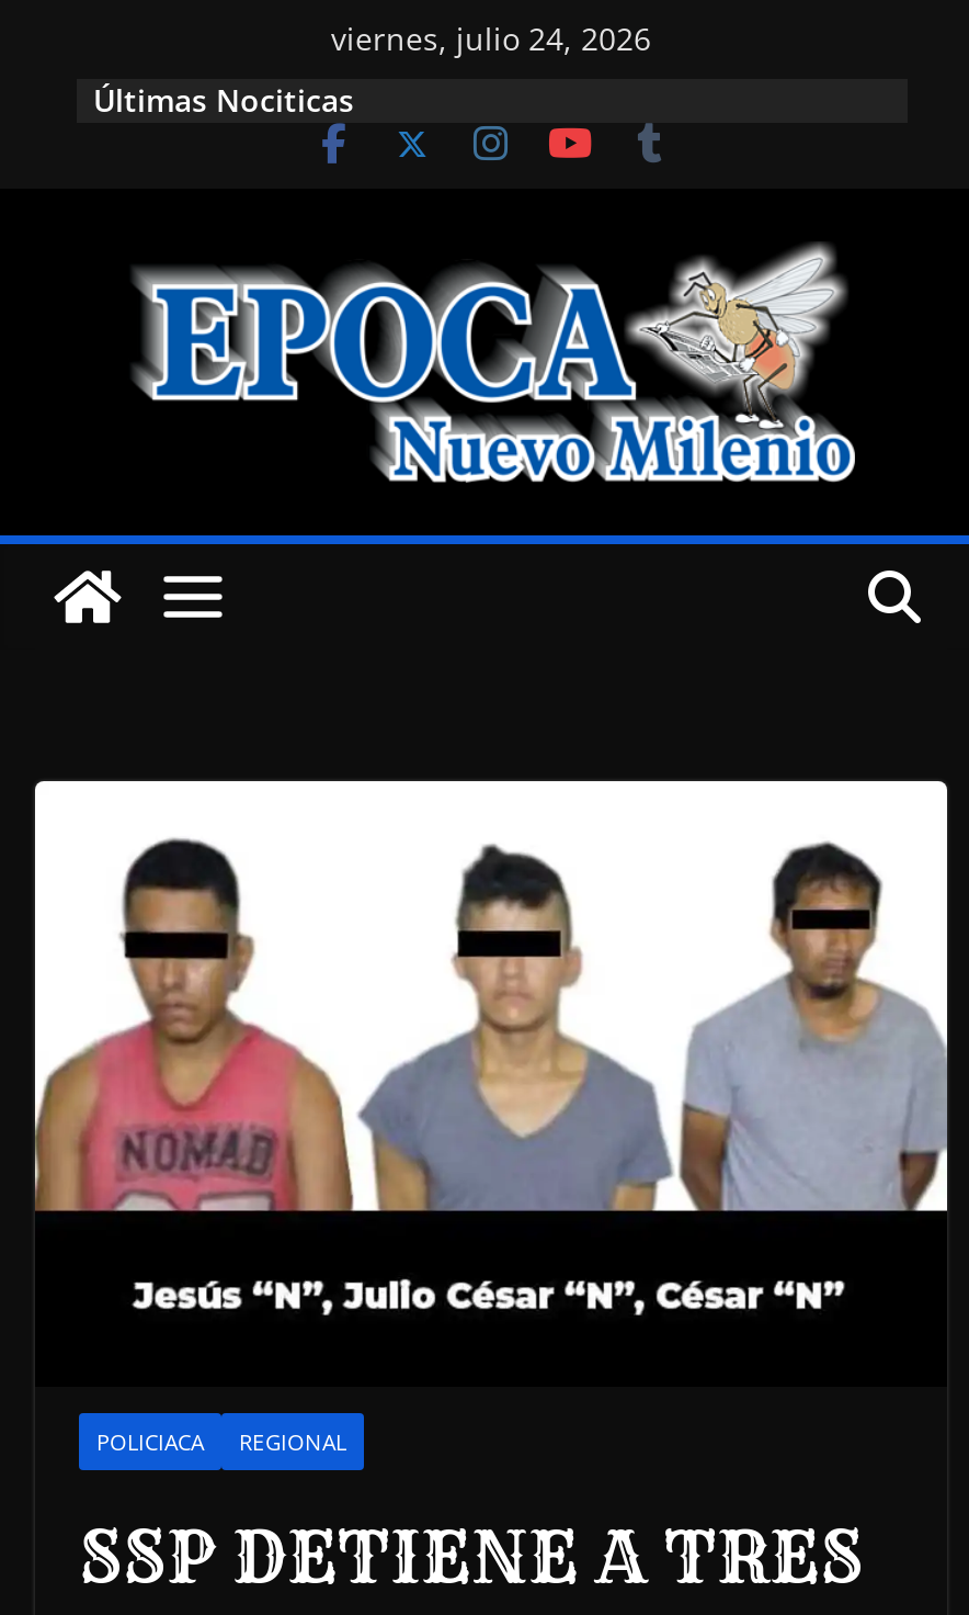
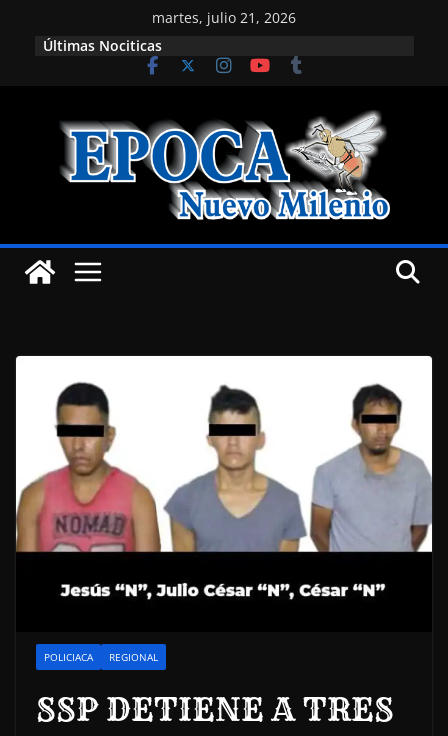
[331,18,651,59] viernes, julio 24, 2026 -> [152,8,296,27] martes, julio 21, 2026

